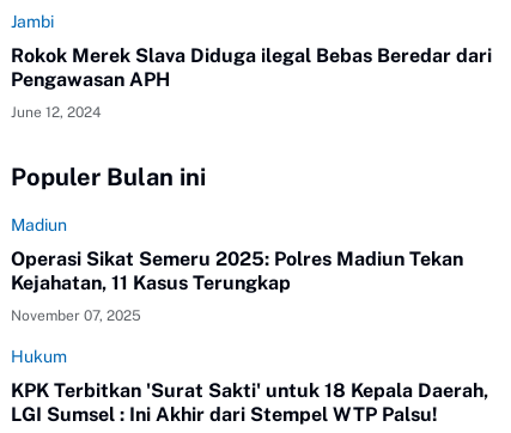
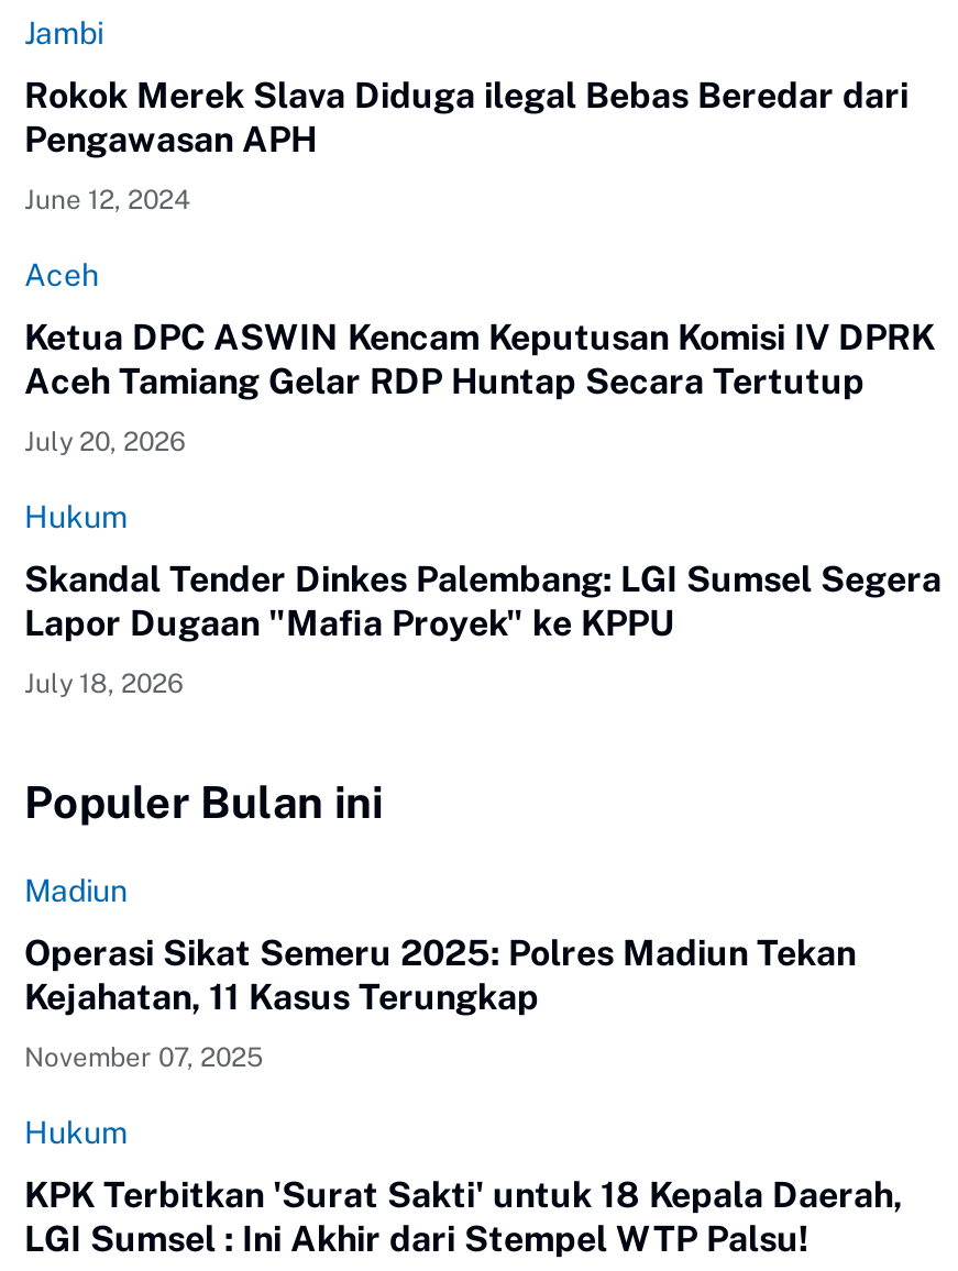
none -> [24,258,942,700] Aceh | Ketua DPC ASWIN Kencam Keputusan Komisi IV DPRK | Aceh Tamiang Gelar RDP Huntap Secara Tertutup | July 20, 2026 | Hukum | Skandal Tender Dinkes Palembang: LGI Sumsel Segera | Lapor Dugaan "Mafia Proyek" ke KPPU | July 18, 2026

